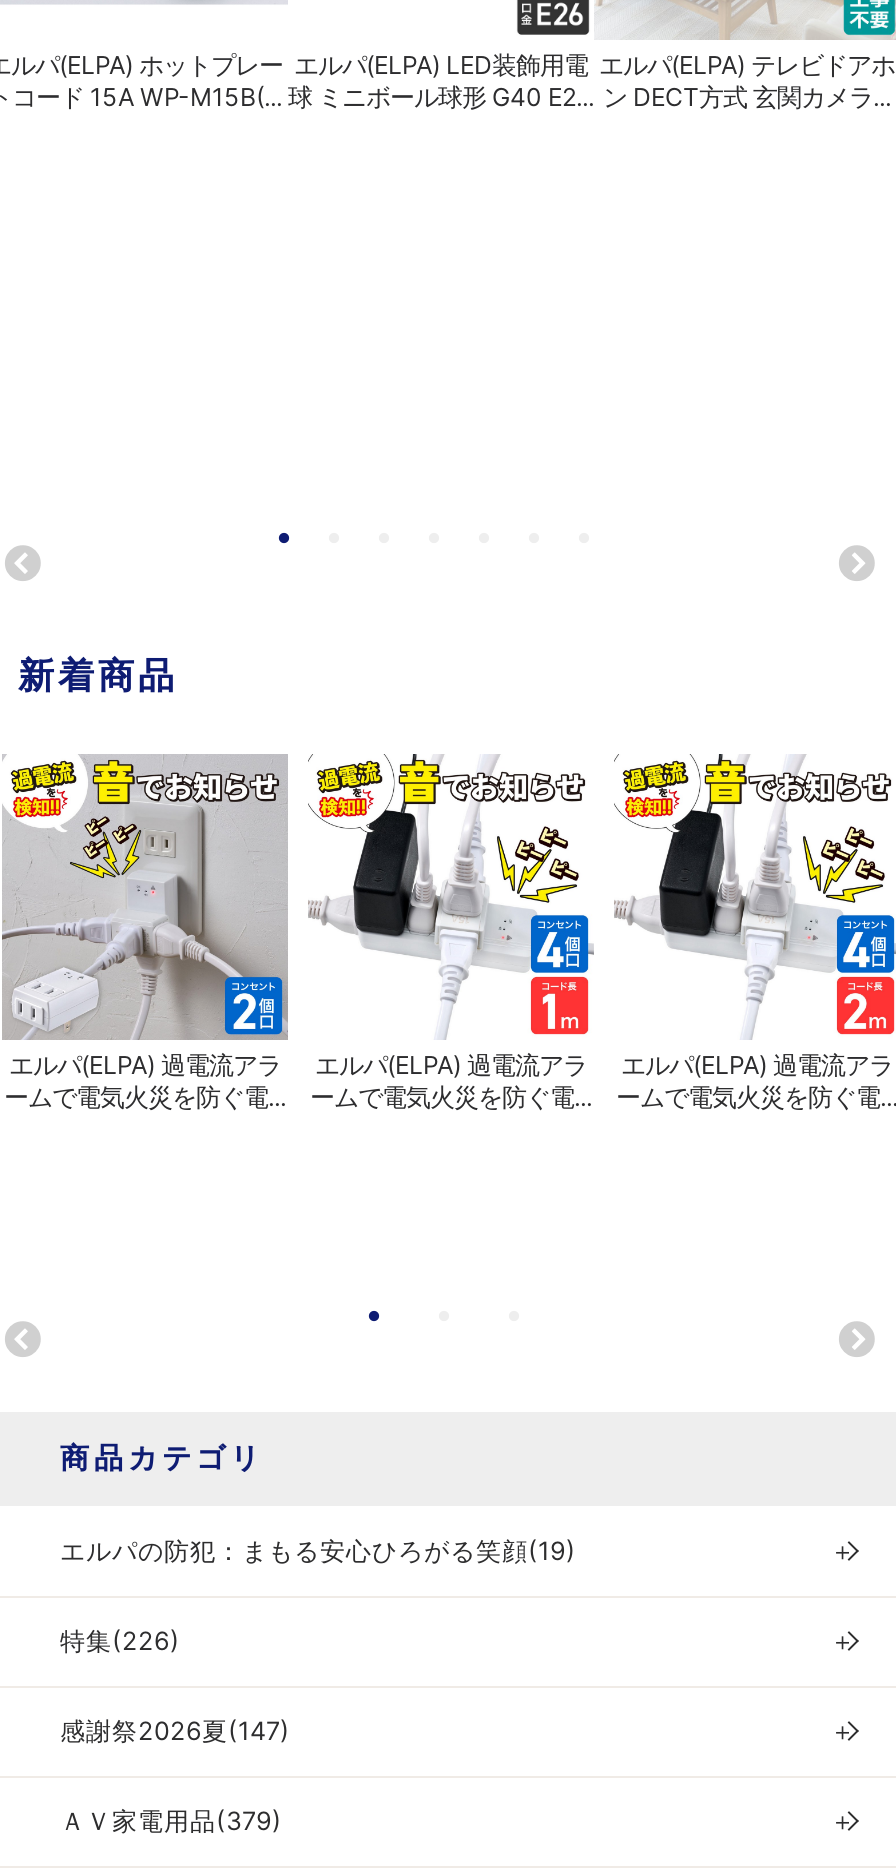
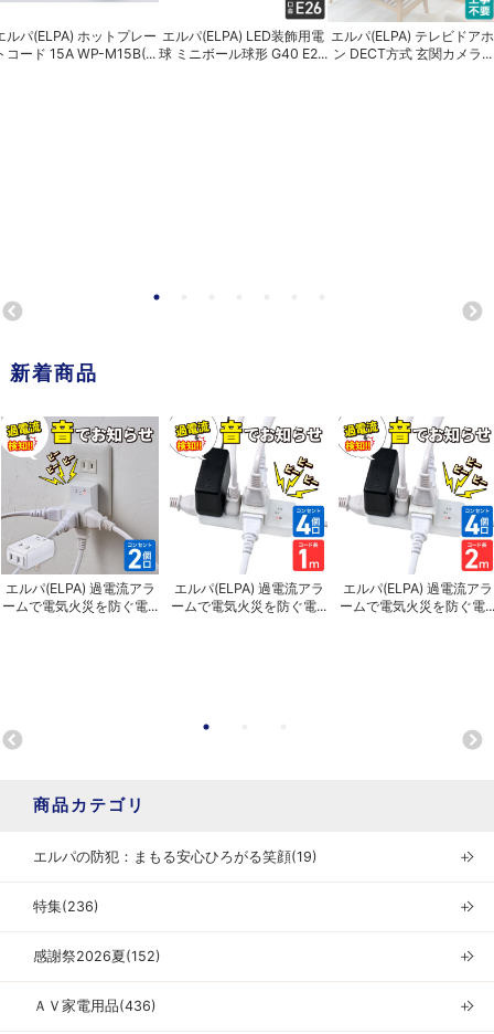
[60,1627,180,1657] 特集(226) -> [33,899,99,915] 特集(236)
[60,1717,290,1747] 感謝祭2026夏(147) -> [33,948,161,965] 感謝祭2026夏(152)
[60,1807,282,1837] ＡＶ家電用品(379) -> [33,998,157,1015] ＡＶ家電用品(436)

